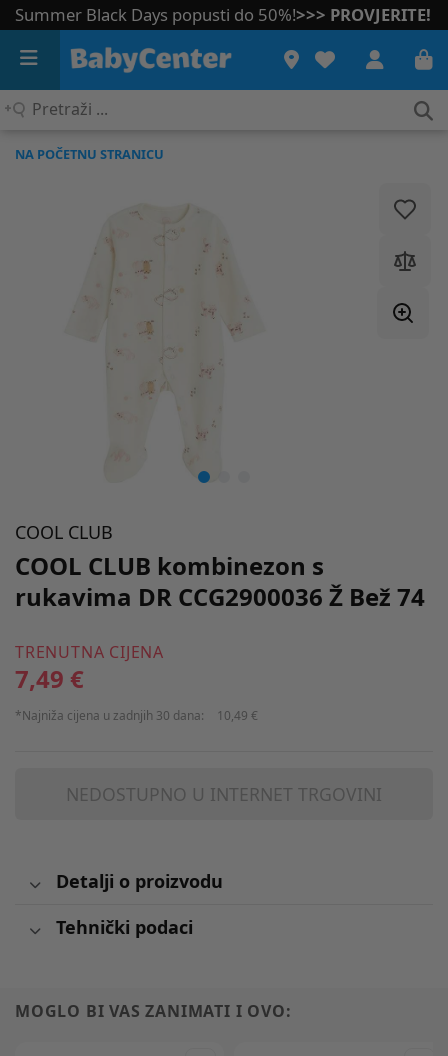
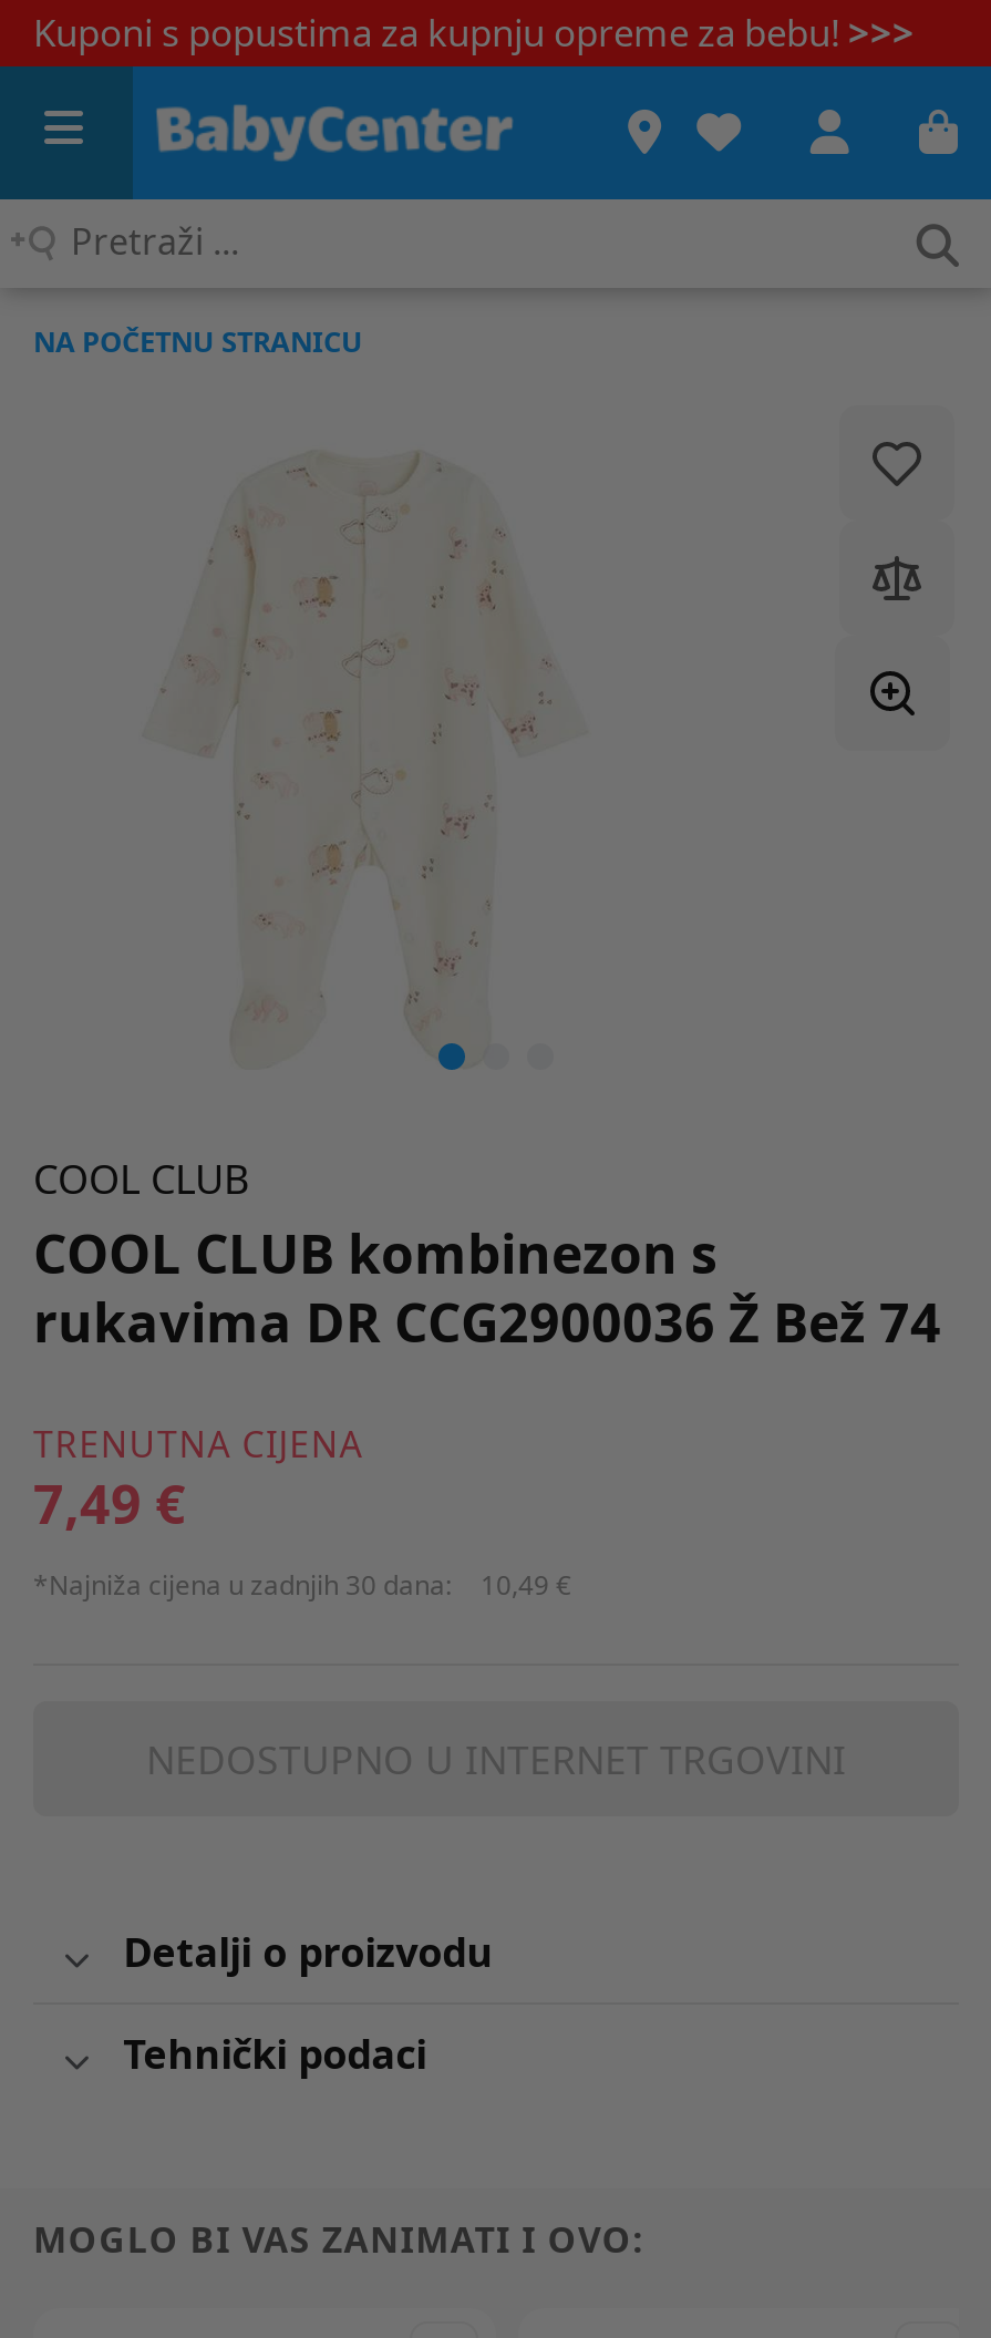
[15,3,431,26] Summer Black Days popusti do 50%! >>> PROVJERITE! -> [33,7,915,58] Kuponi s popustima za kupnju opreme za bebu! >>>

